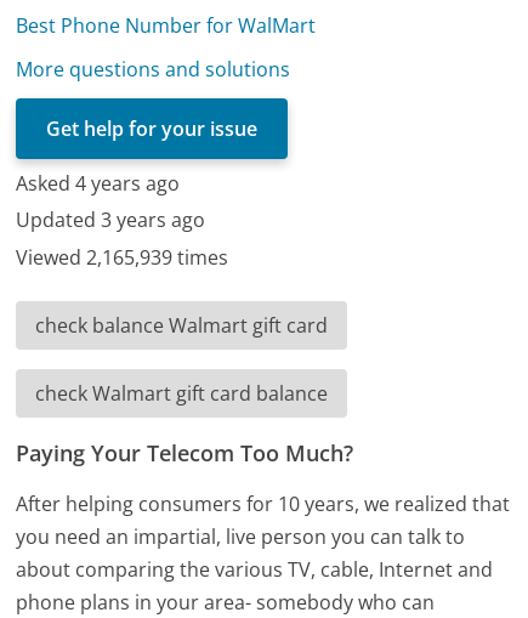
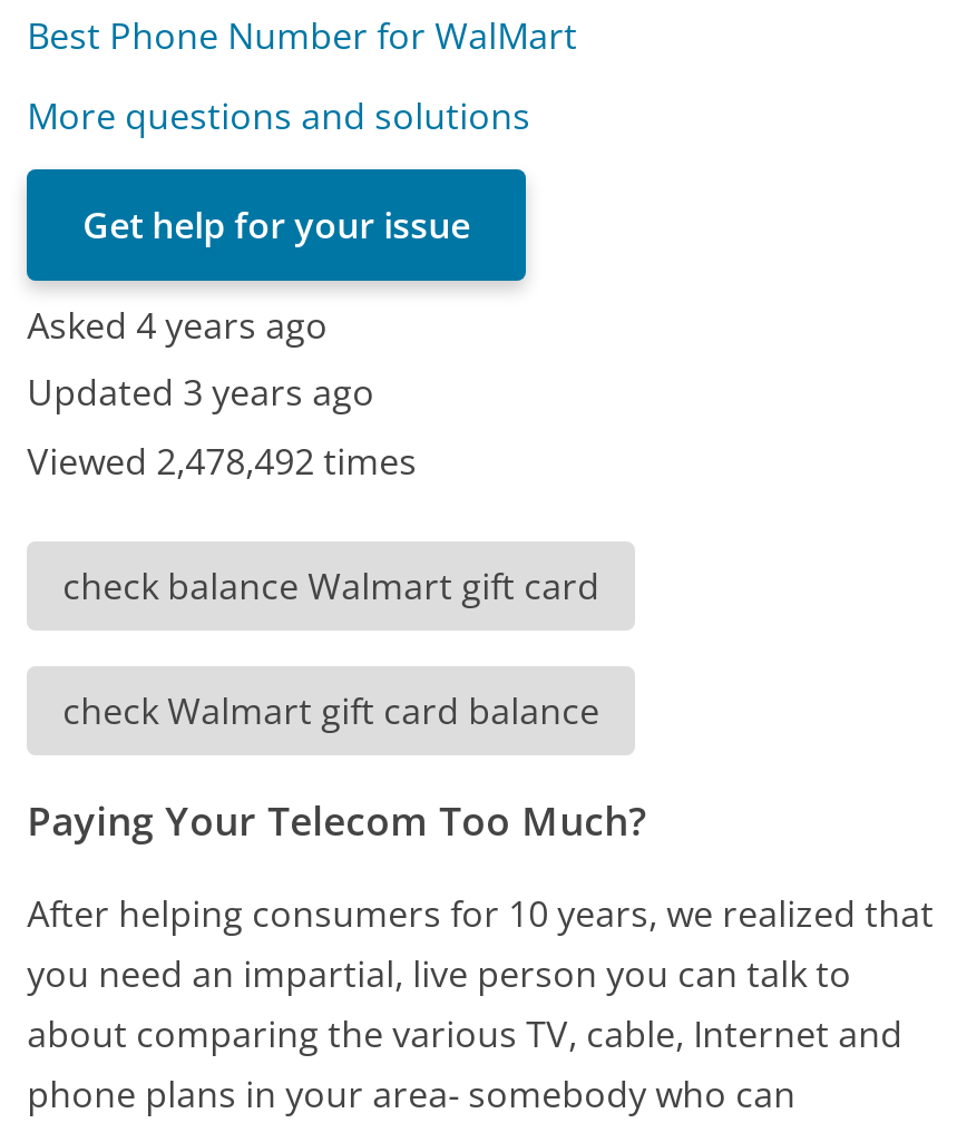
[16,244,228,270] Viewed 2,165,939 times -> [27,436,417,485] Viewed 2,478,492 times

